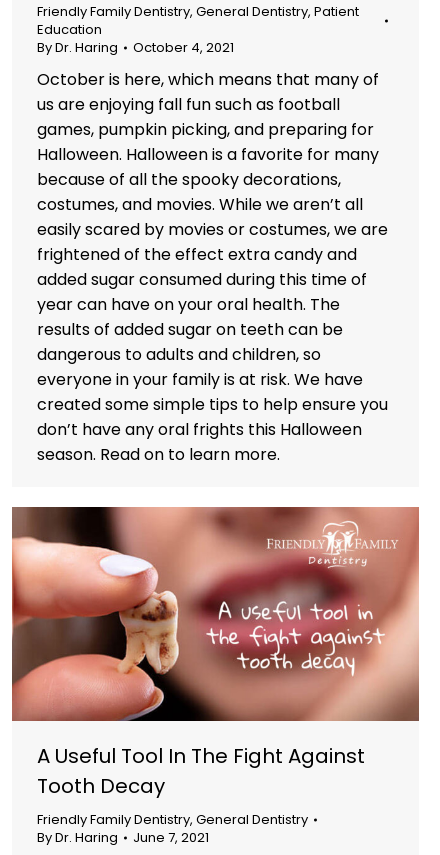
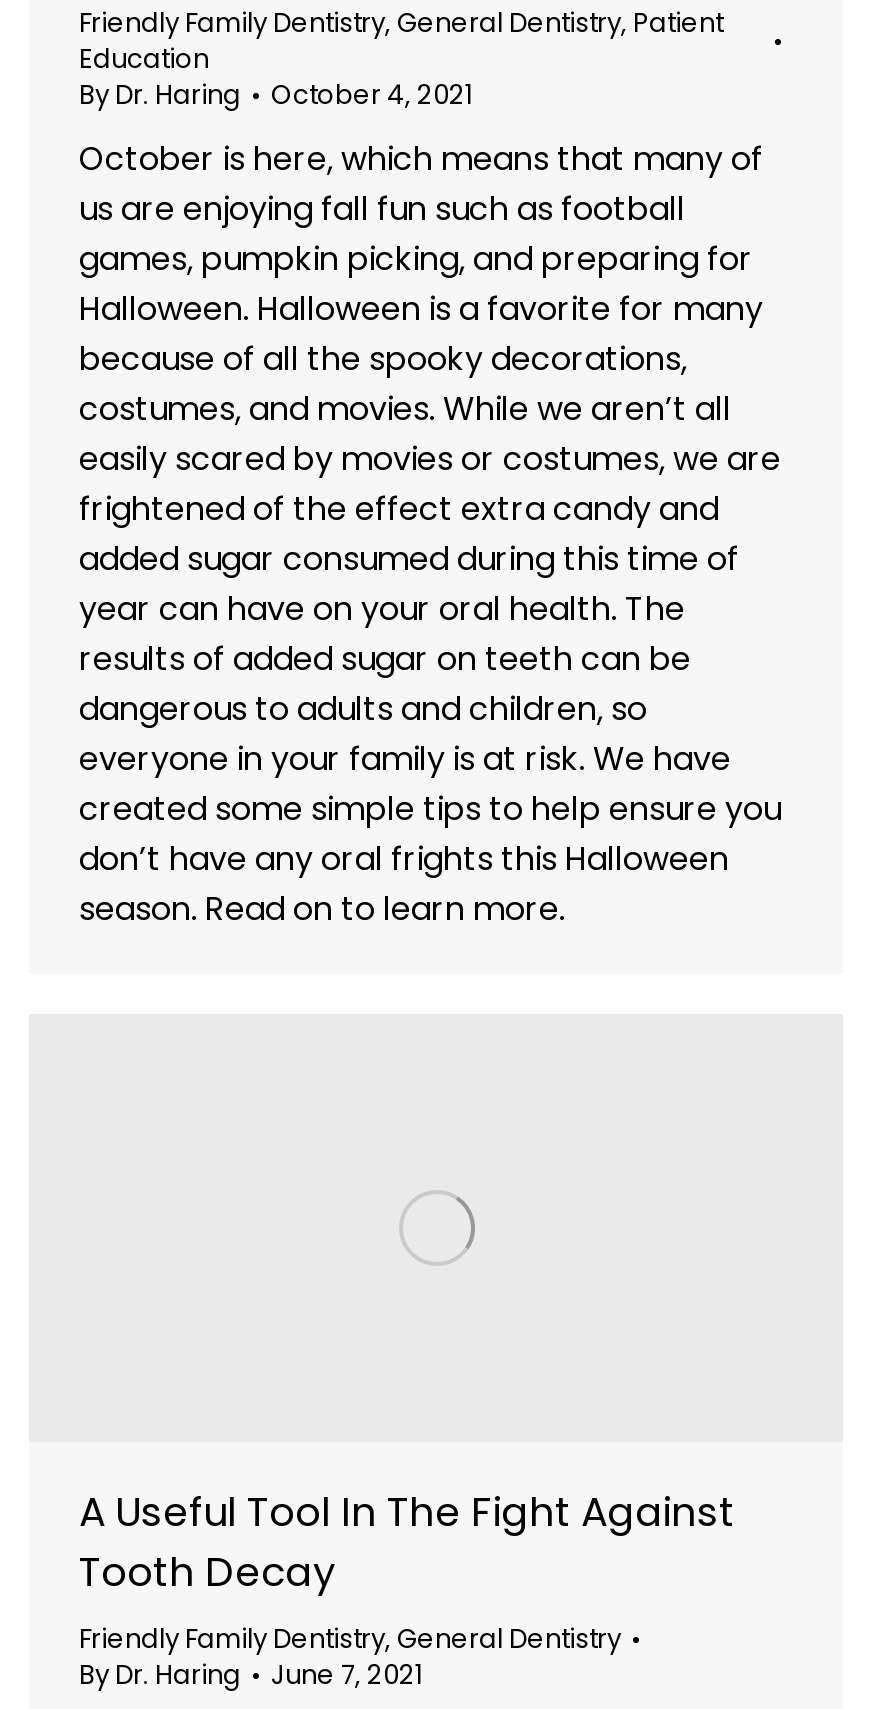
[11,506,420,722] [image] -> none

